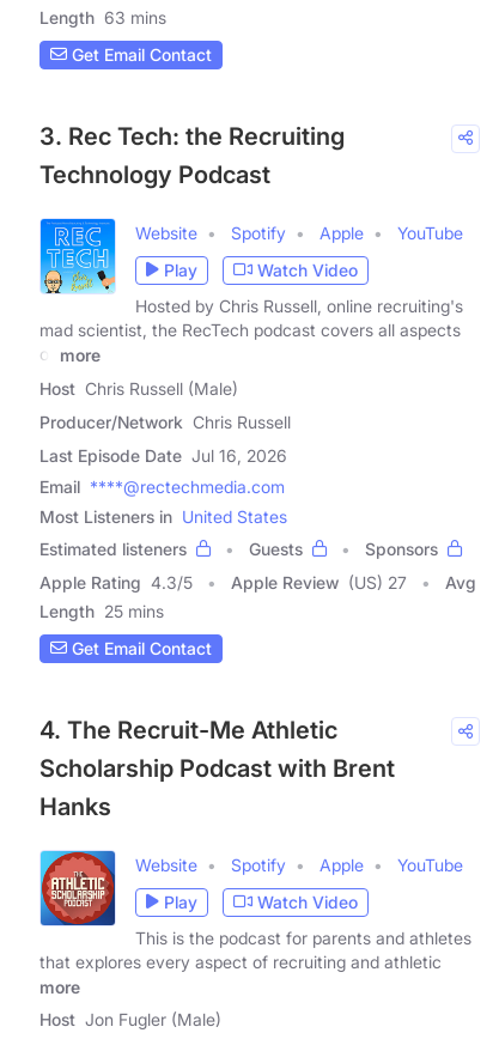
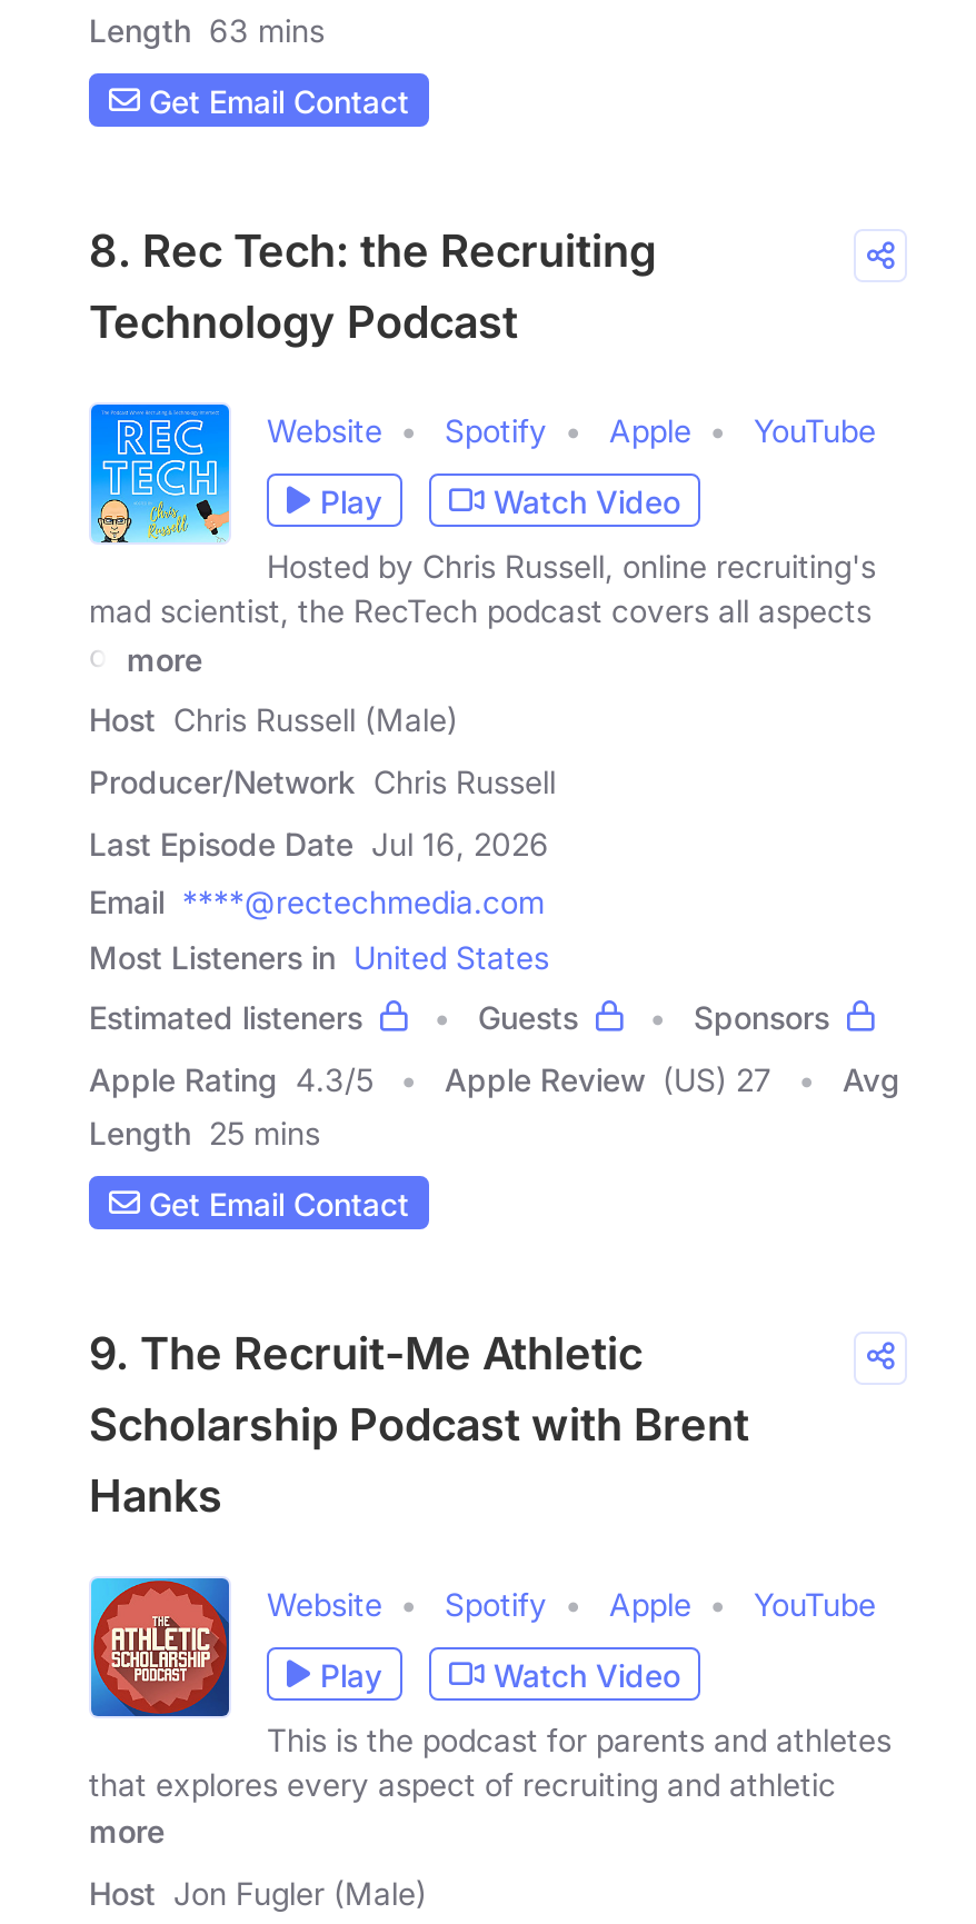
[39,122,345,151] 3. Rec Tech: the Recruiting -> [89,225,656,279] 8. Rec Tech: the Recruiting
[39,715,337,744] 4. The Recruit-Me Athletic -> [89,1327,643,1381] 9. The Recruit-Me Athletic

